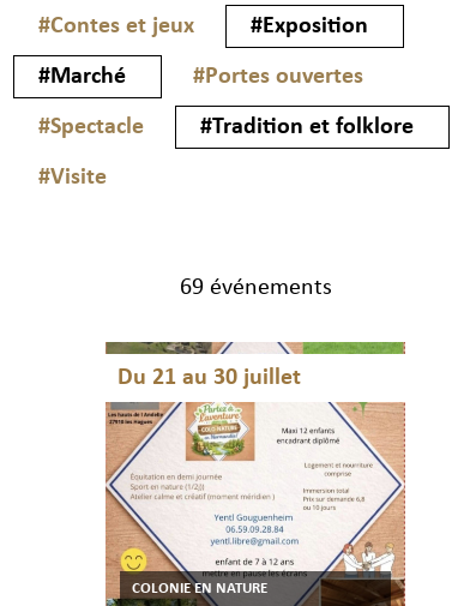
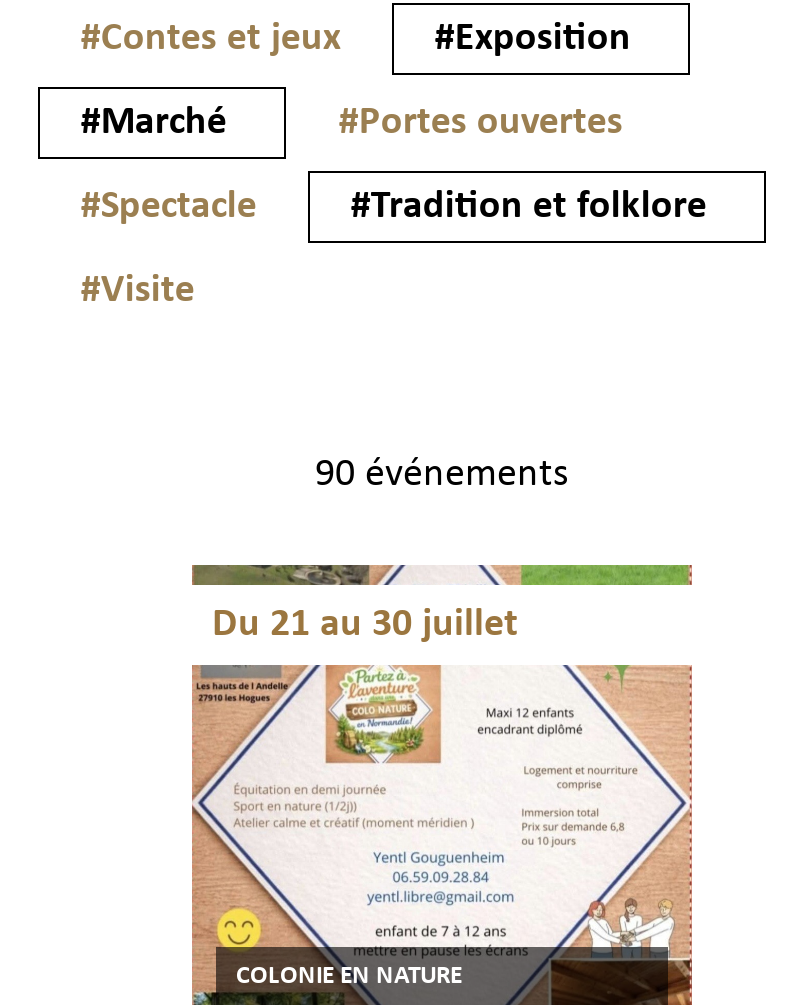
[179,276,332,300] 69 événements -> [315,455,569,495] 90 événements

